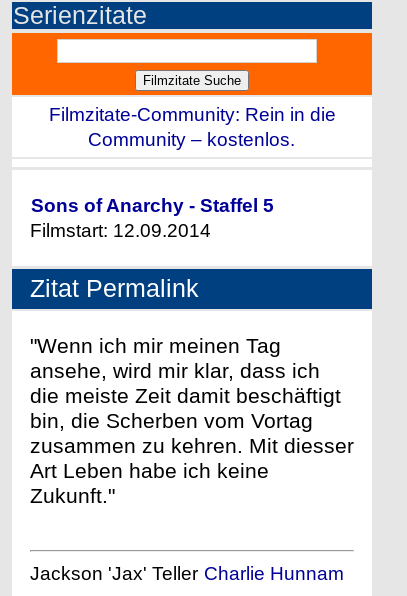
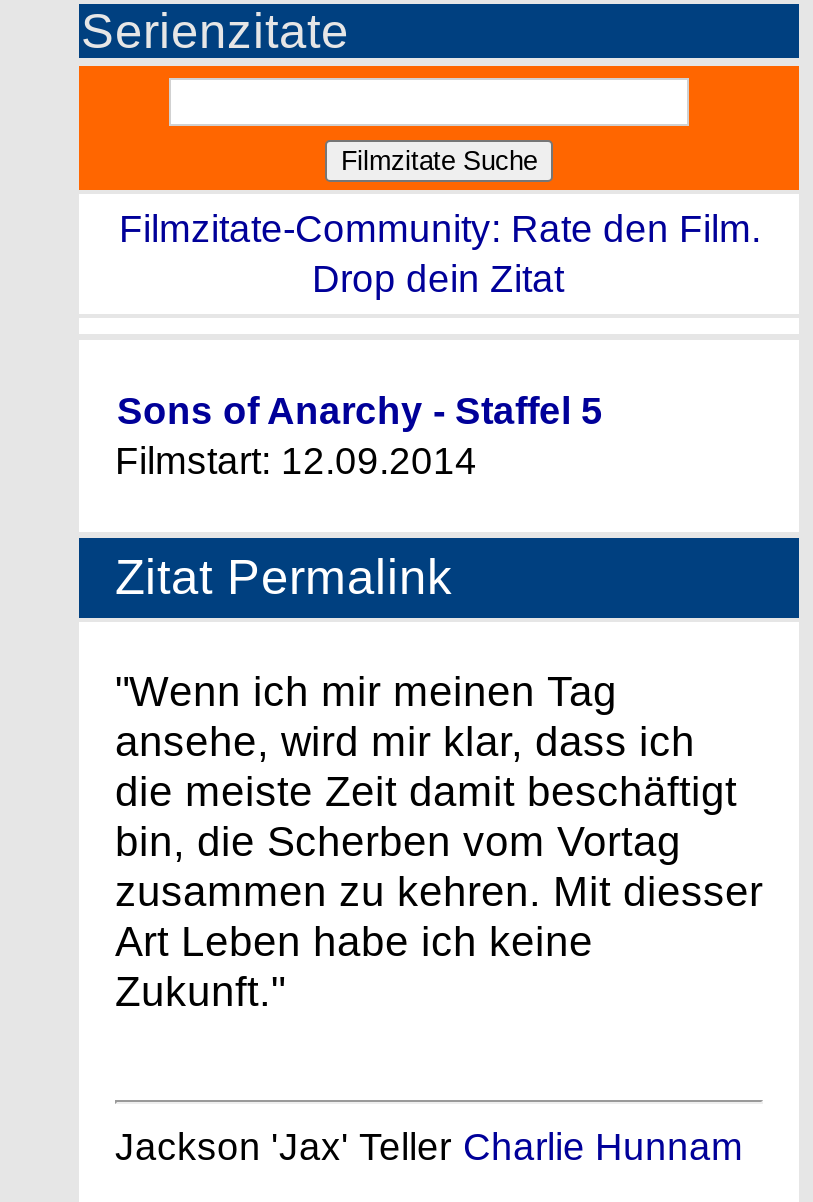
[49,104,336,150] Filmzitate-Community: Rein in die | Community – kostenlos. -> [119,208,761,300] Filmzitate-Community: Rate den Film. | Drop dein Zitat

